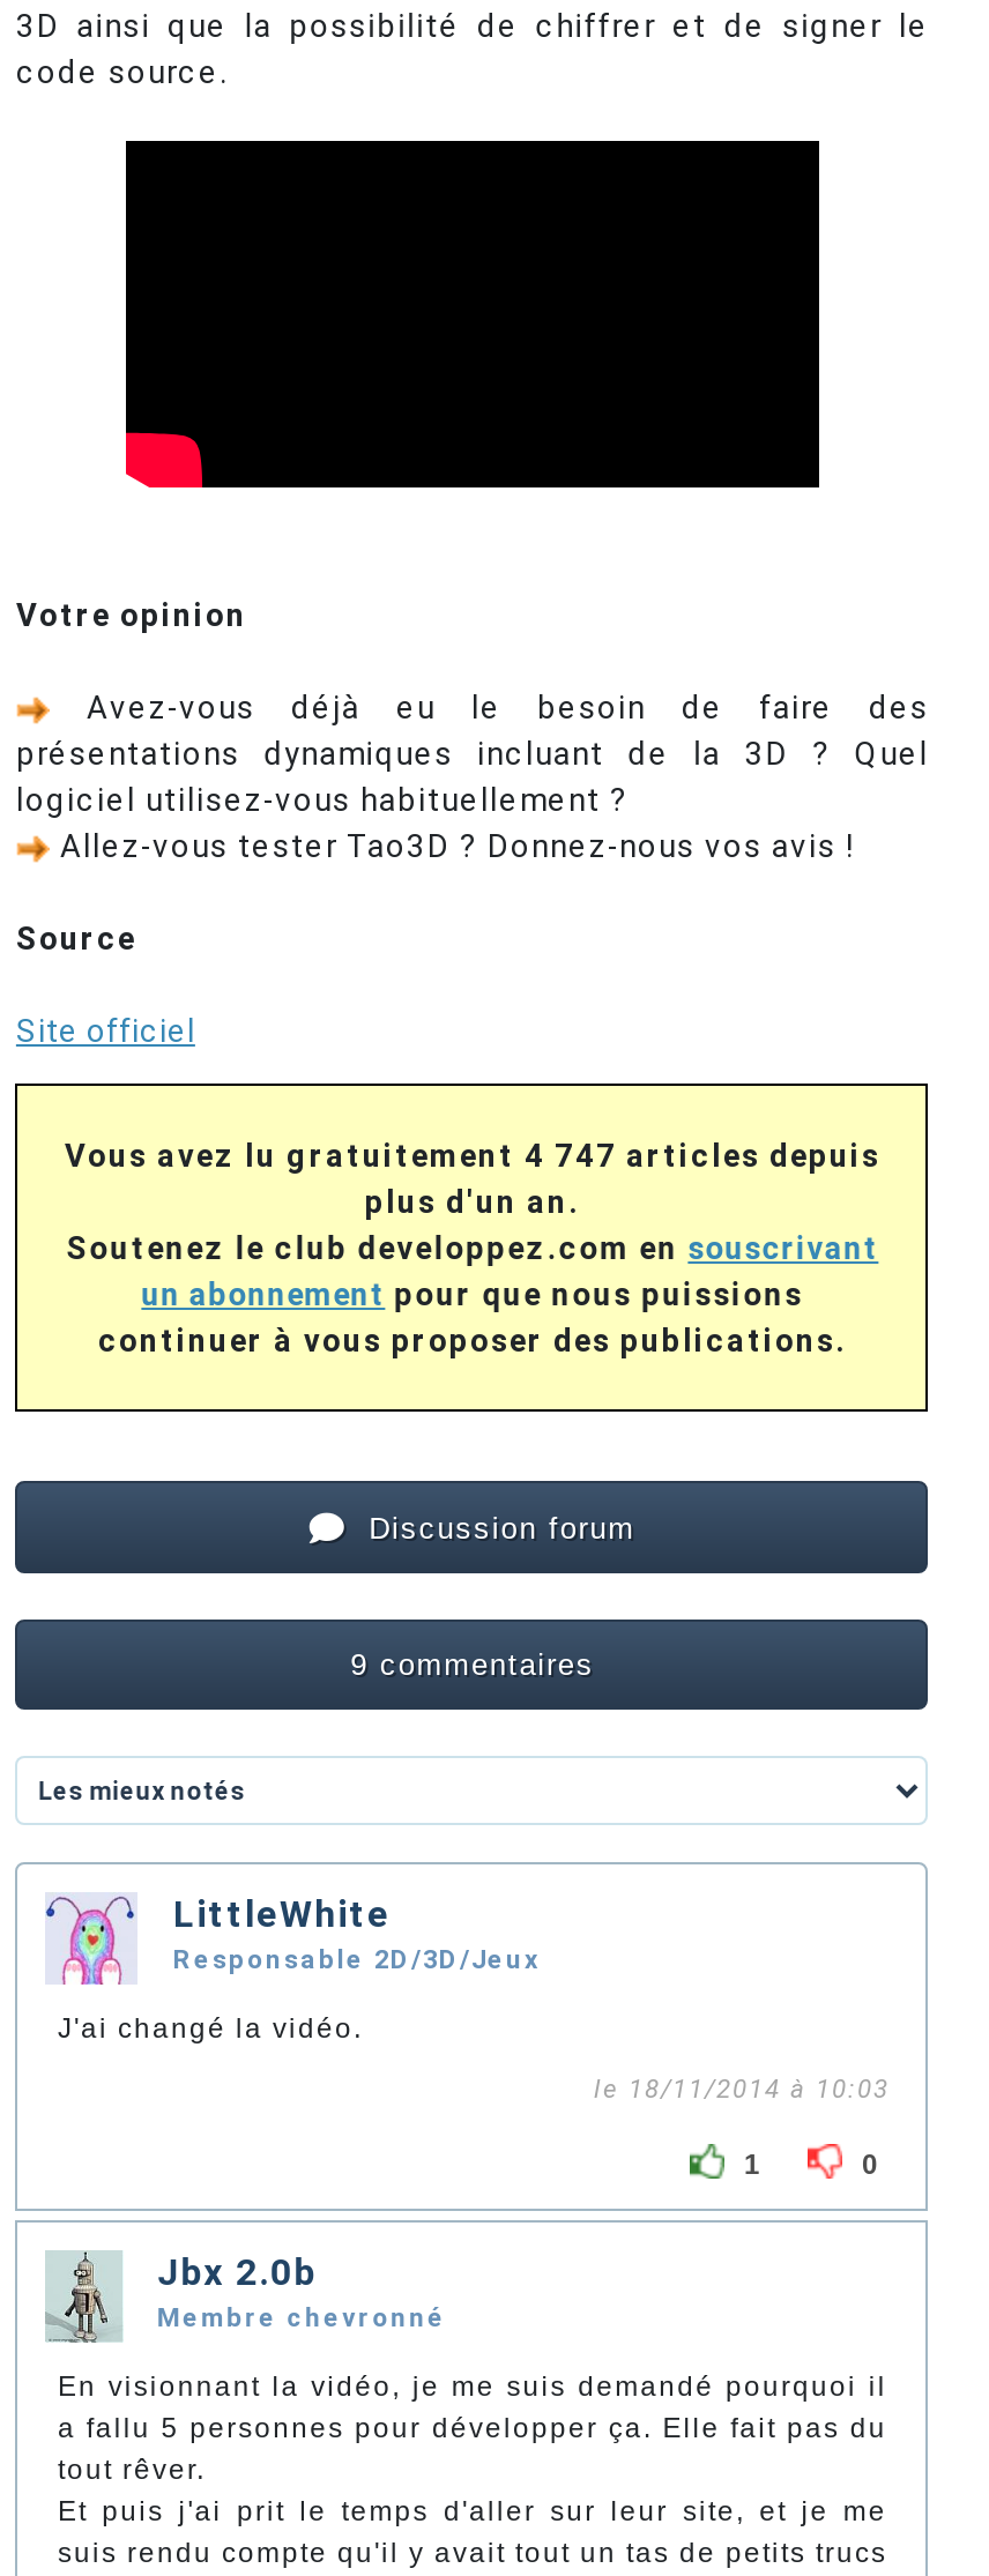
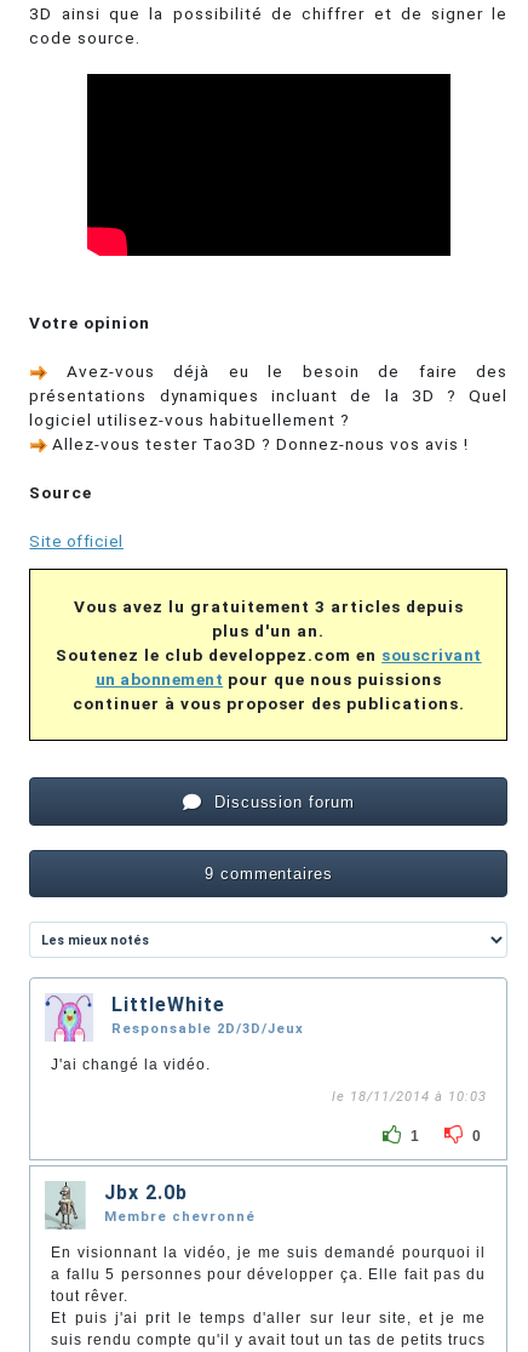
[64,1138,880,1175] Vous avez lu gratuitement 4 747 articles depuis -> [74,597,464,616] Vous avez lu gratuitement 3 articles depuis

